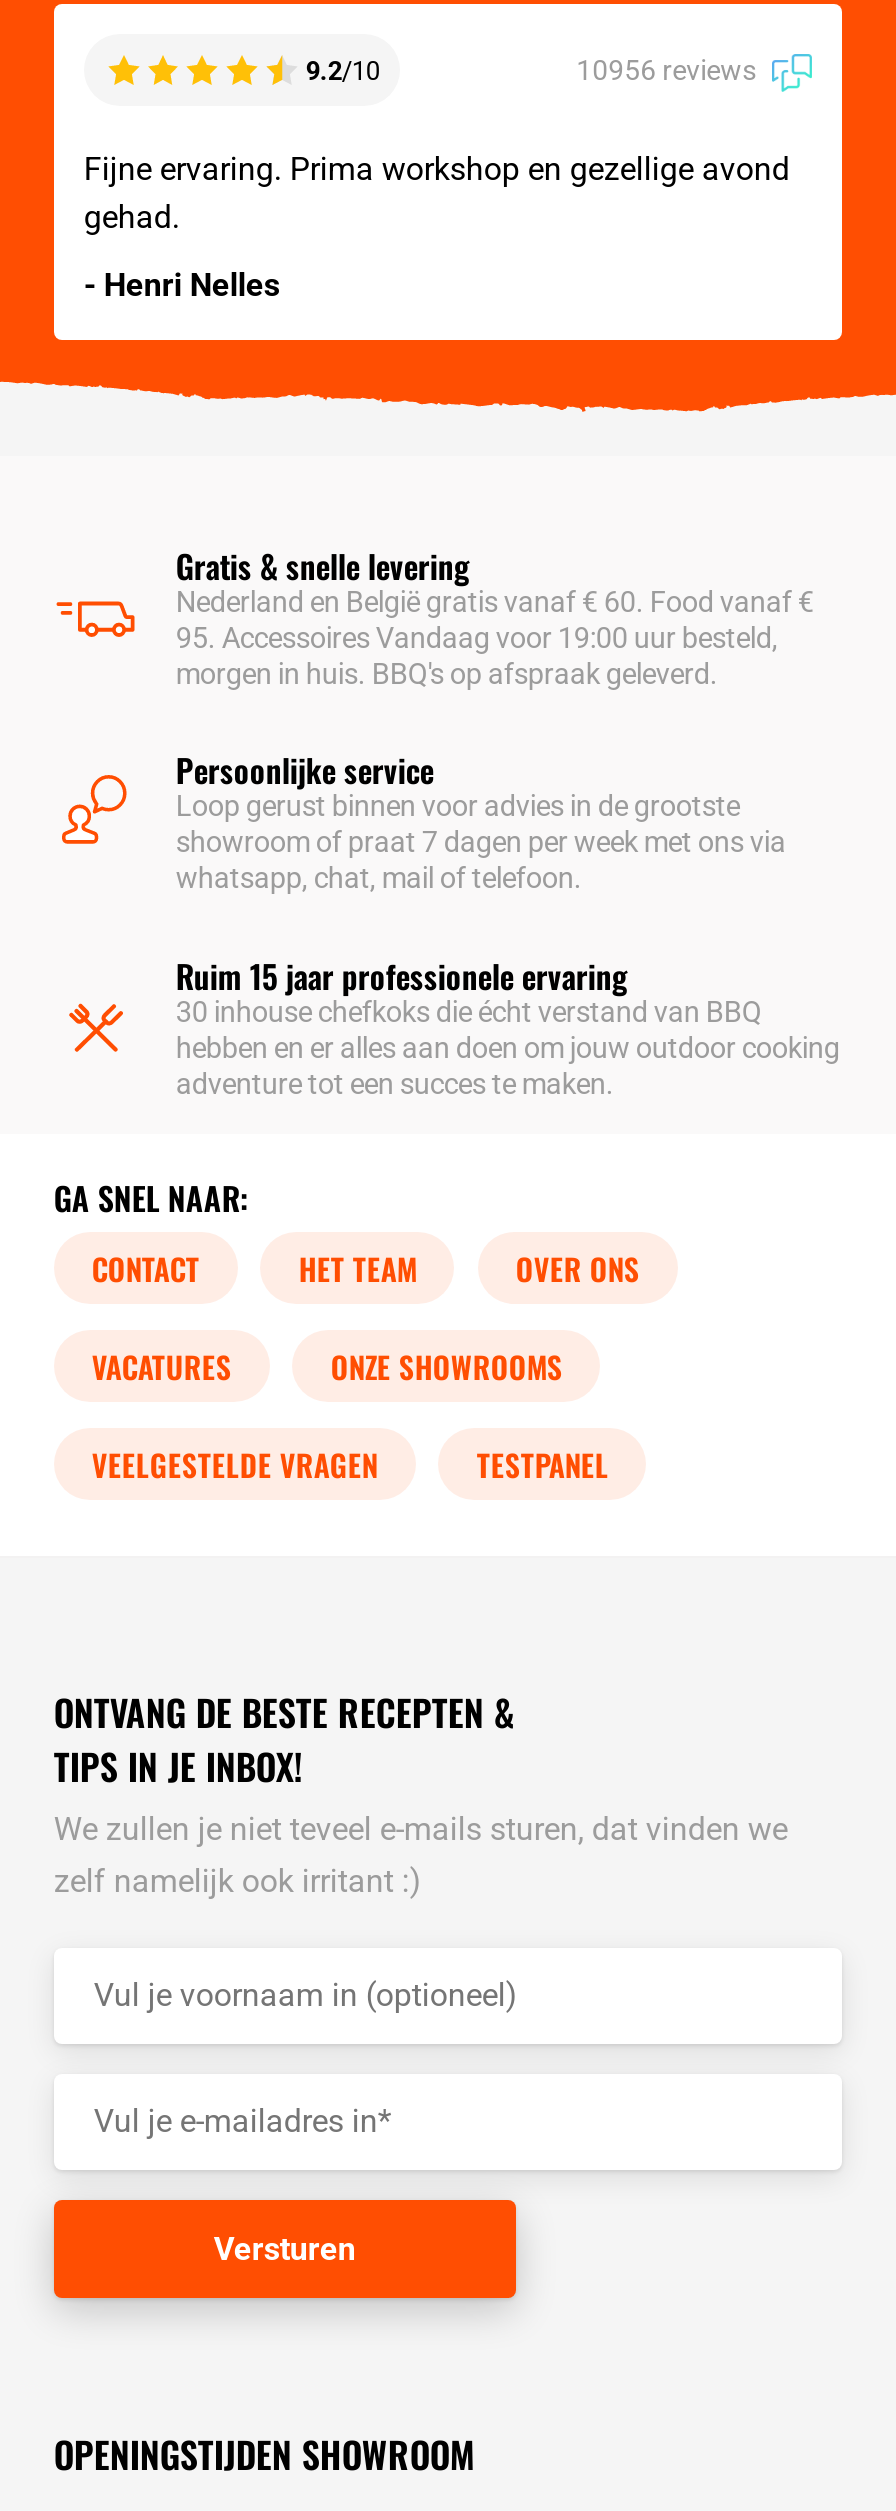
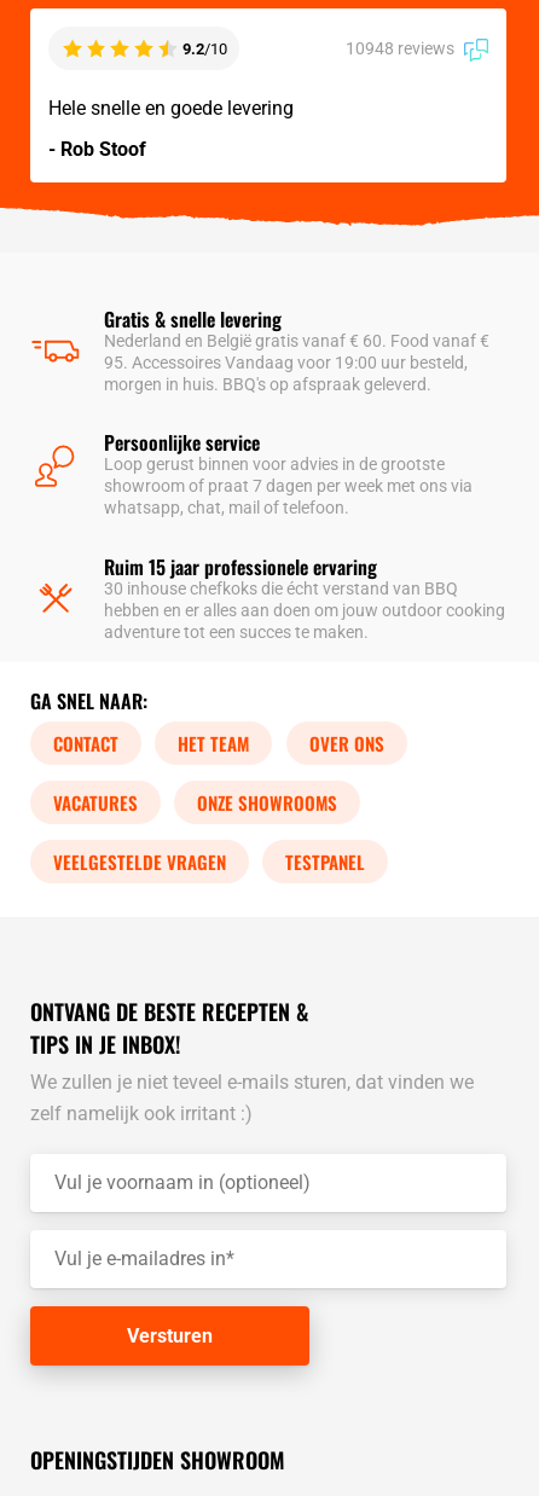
[576,55,762,87] 10956 reviews -> [346,39,458,58] 10948 reviews
[84,150,790,236] Fijne ervaring. Prima workshop en gezellige avond | gehad. -> [48,97,294,120] Hele snelle en goede levering
[84,266,280,304] - Henri Nelles -> [48,138,146,161] - Rob Stoof

